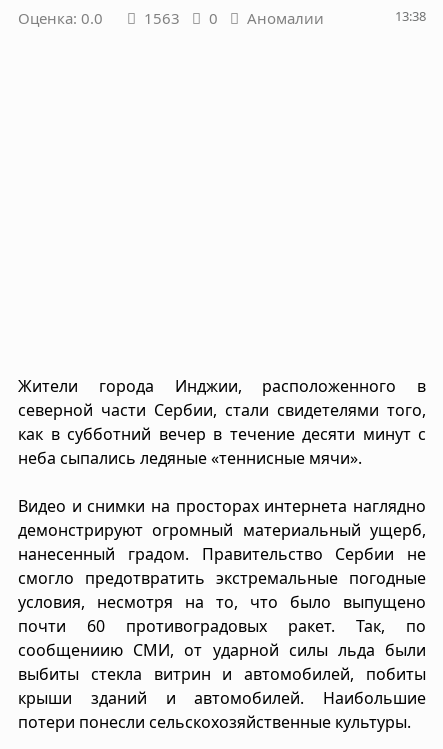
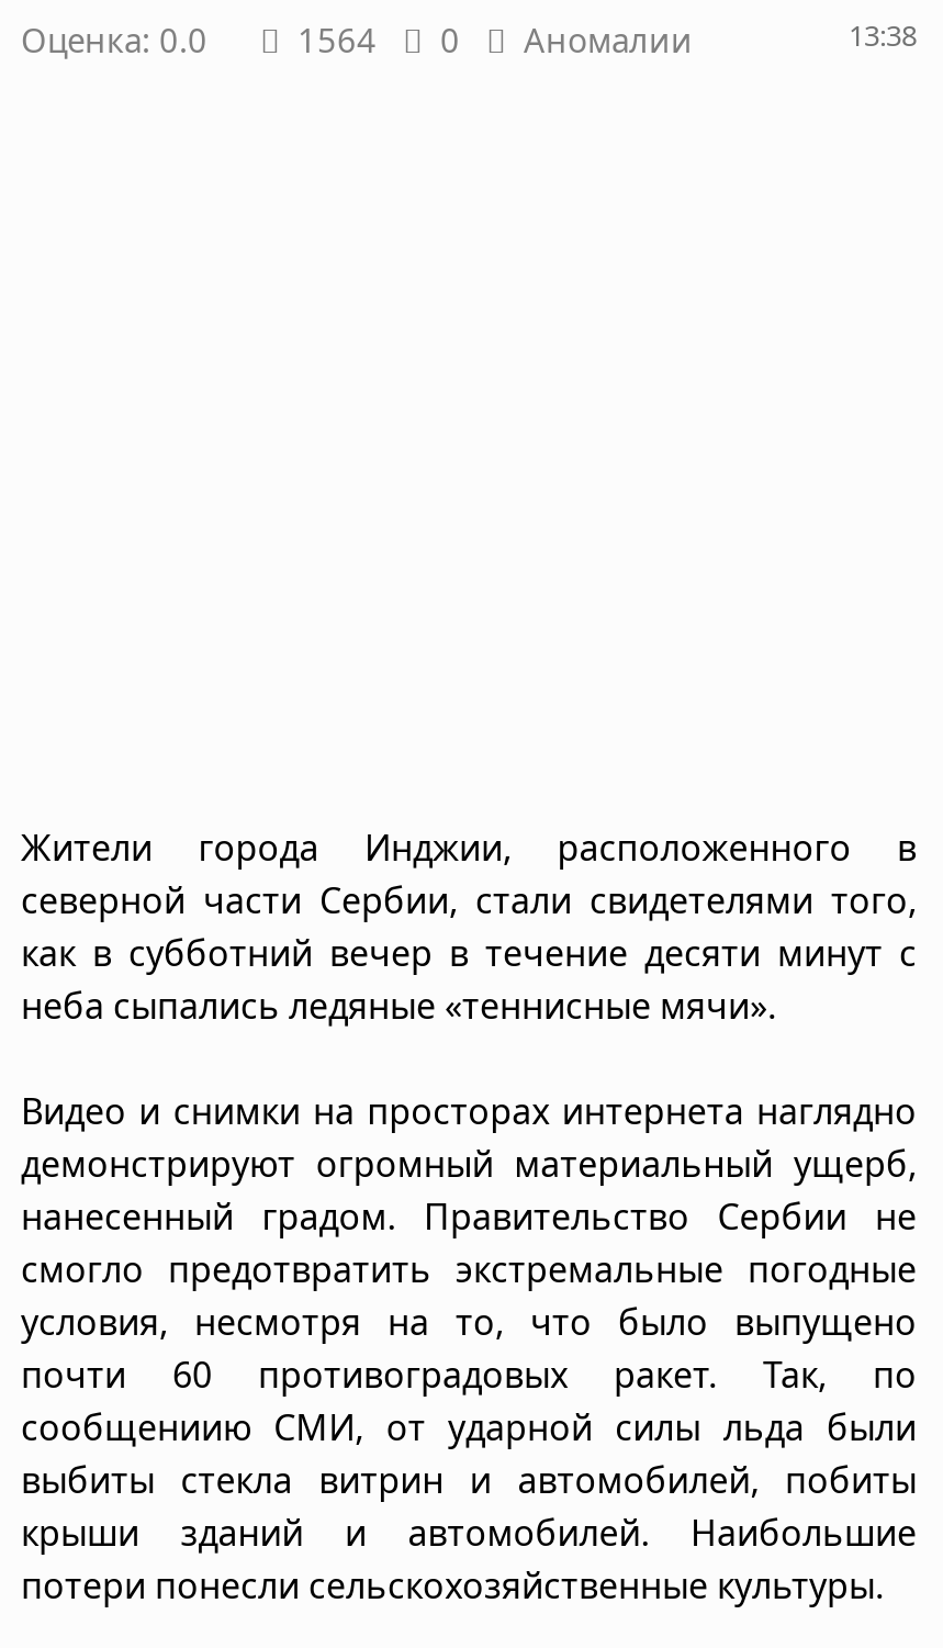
[18,8,324,28] Оценка: 0.0 1563 0 Аномалии -> [21,17,693,61] Оценка: 0.0 1564 0 Аномалии

